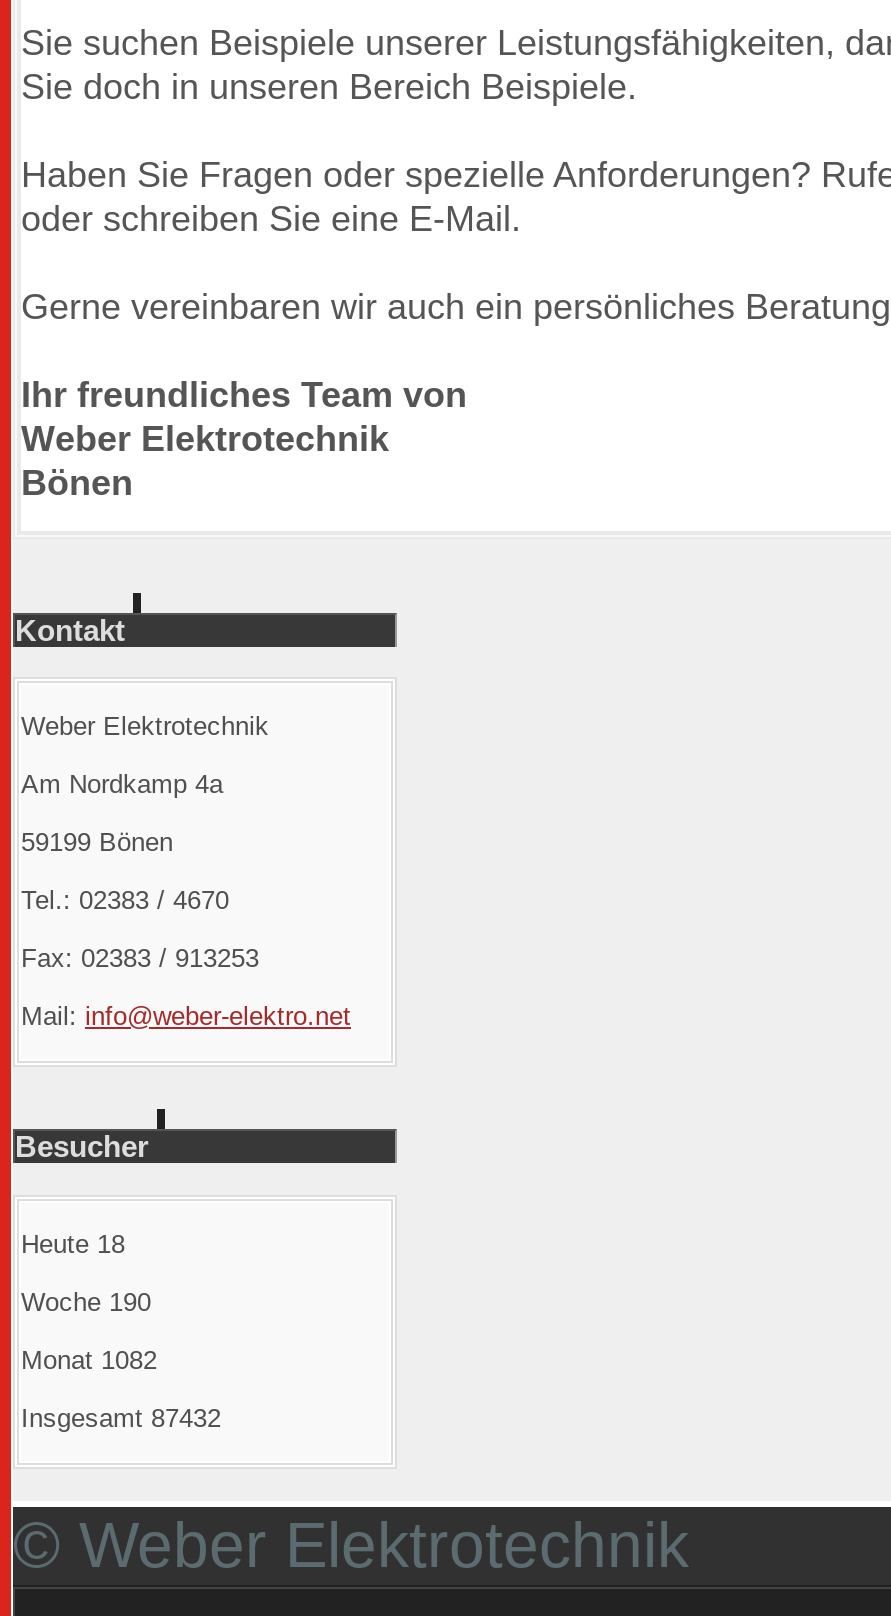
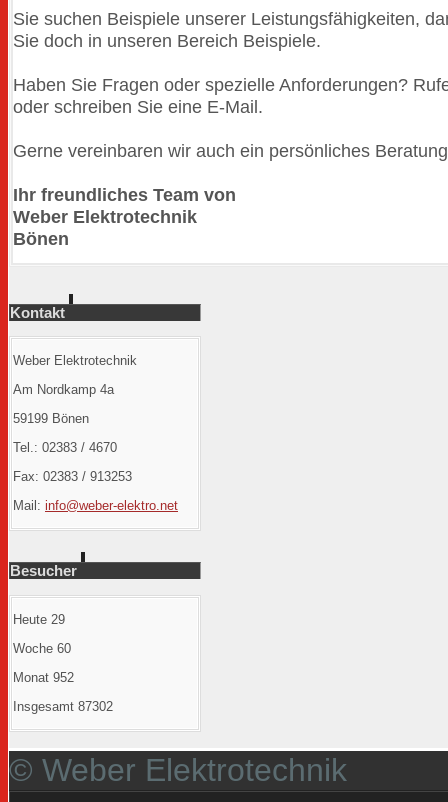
[21,1228,125,1258] Heute 18 -> [13,612,65,627] Heute 29
[21,1286,151,1316] Woche 190 -> [13,641,71,656] Woche 60
[21,1344,157,1374] Monat 1082 -> [13,670,74,685] Monat 952
[21,1402,221,1432] Insgesamt 87432 -> [13,699,113,714] Insgesamt 87302

